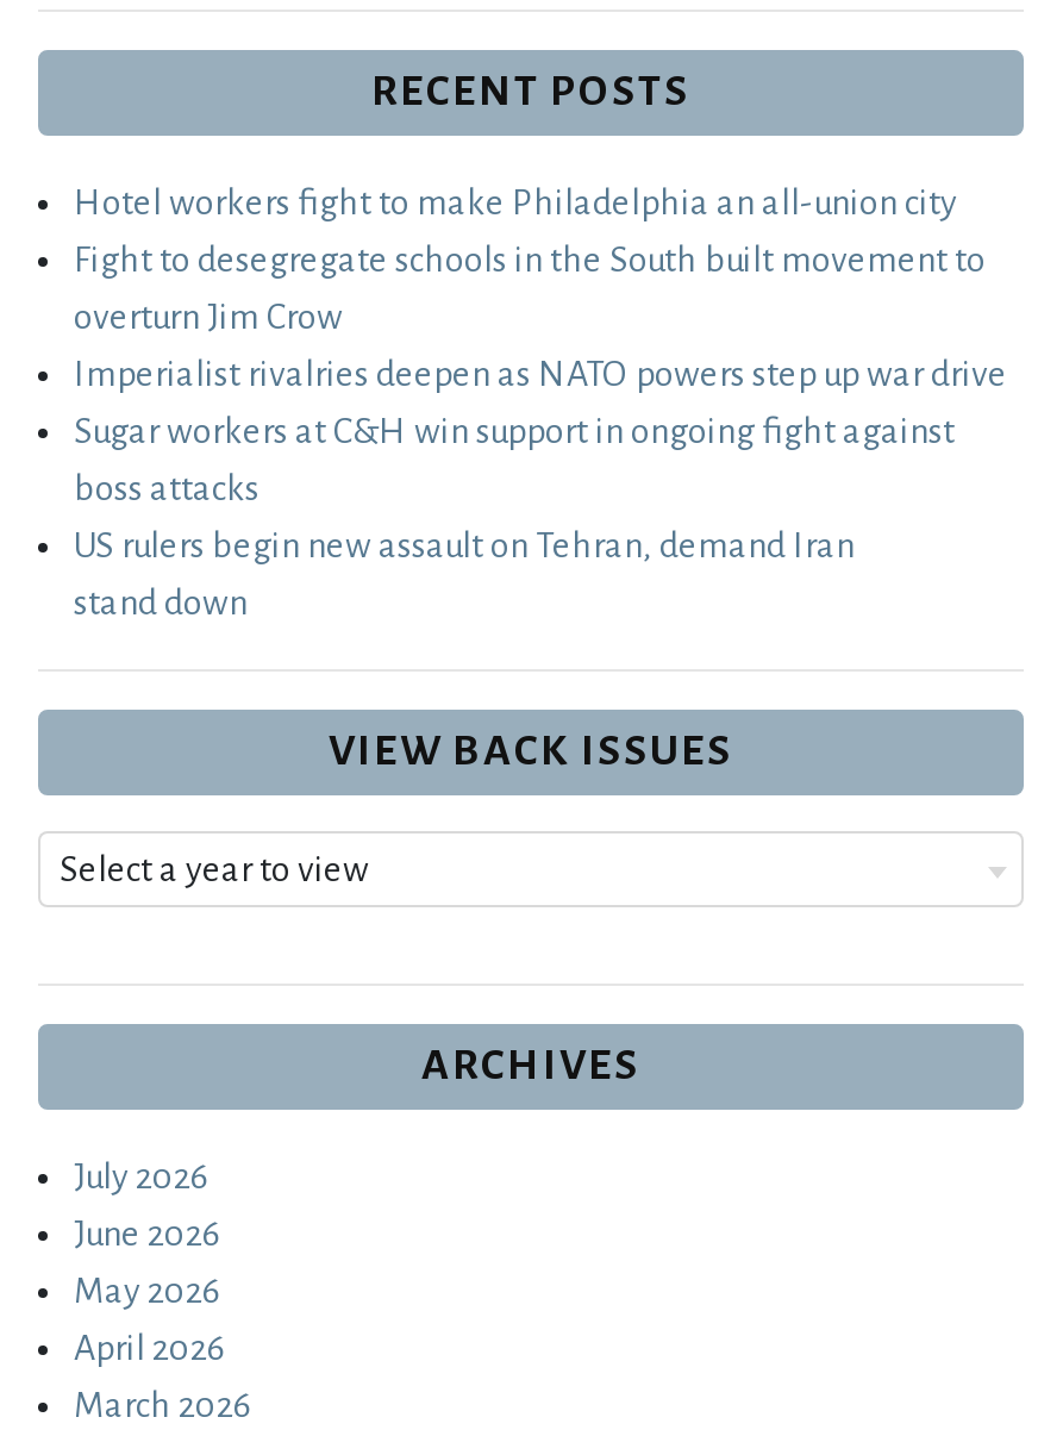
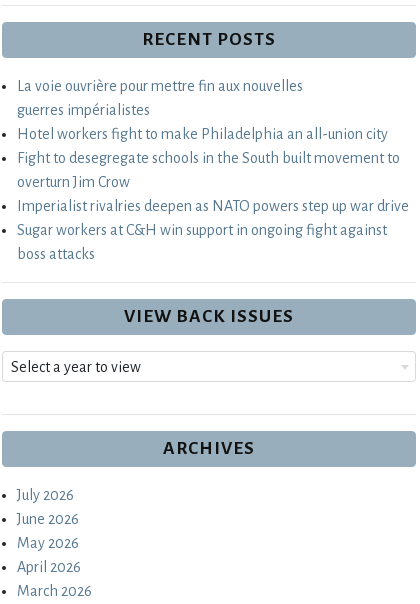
none -> [17,78,303,118] La voie ouvrière pour mettre fin aux nouvelles | guerres impérialistes
moved [74,183,1007,507] -> [17,126,409,262]: Hotel workers fight to make Philadelphia an all-union city | Fight to desegregate schools in the South built movement to | overturn Jim Crow | Imperialist rivalries deepen as NATO powers step up war drive | Sugar workers at C&H win support in ongoing fight against | boss attacks
[74,526,855,622] US rulers begin new assault on Tehran, demand Iran | stand down -> none

